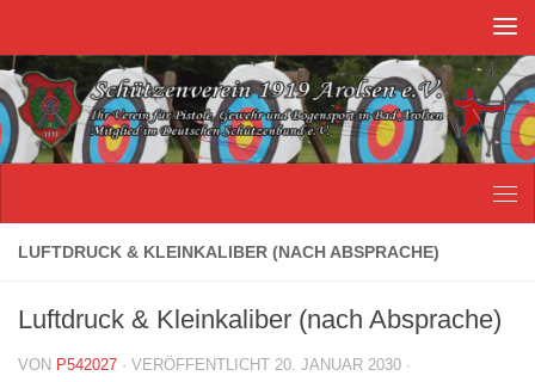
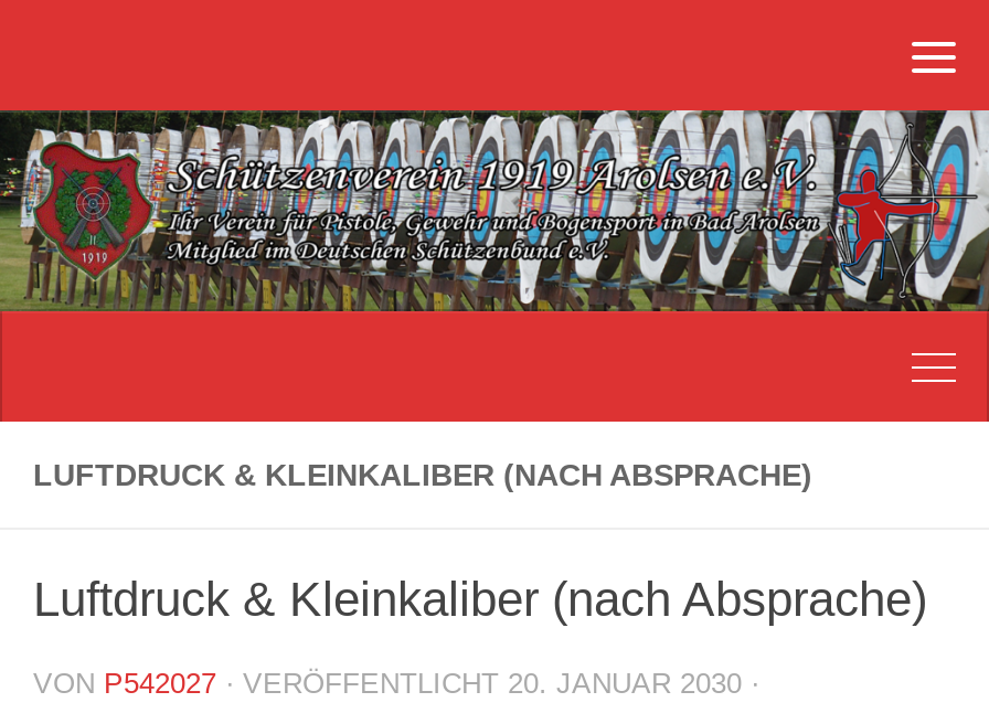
[4,54,531,165] [image] -> [7,108,982,313] [image]

